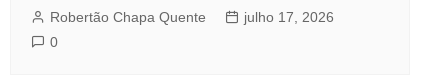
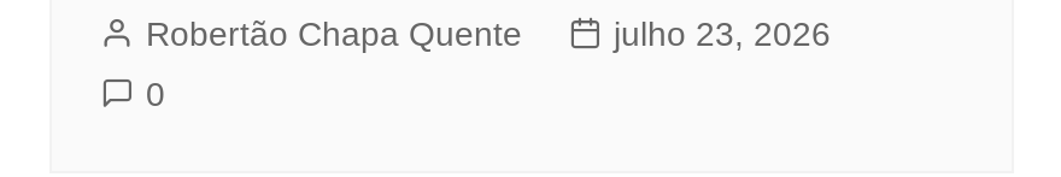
[244,9,334,25] julho 17, 2026 -> [614,15,831,54] julho 23, 2026

